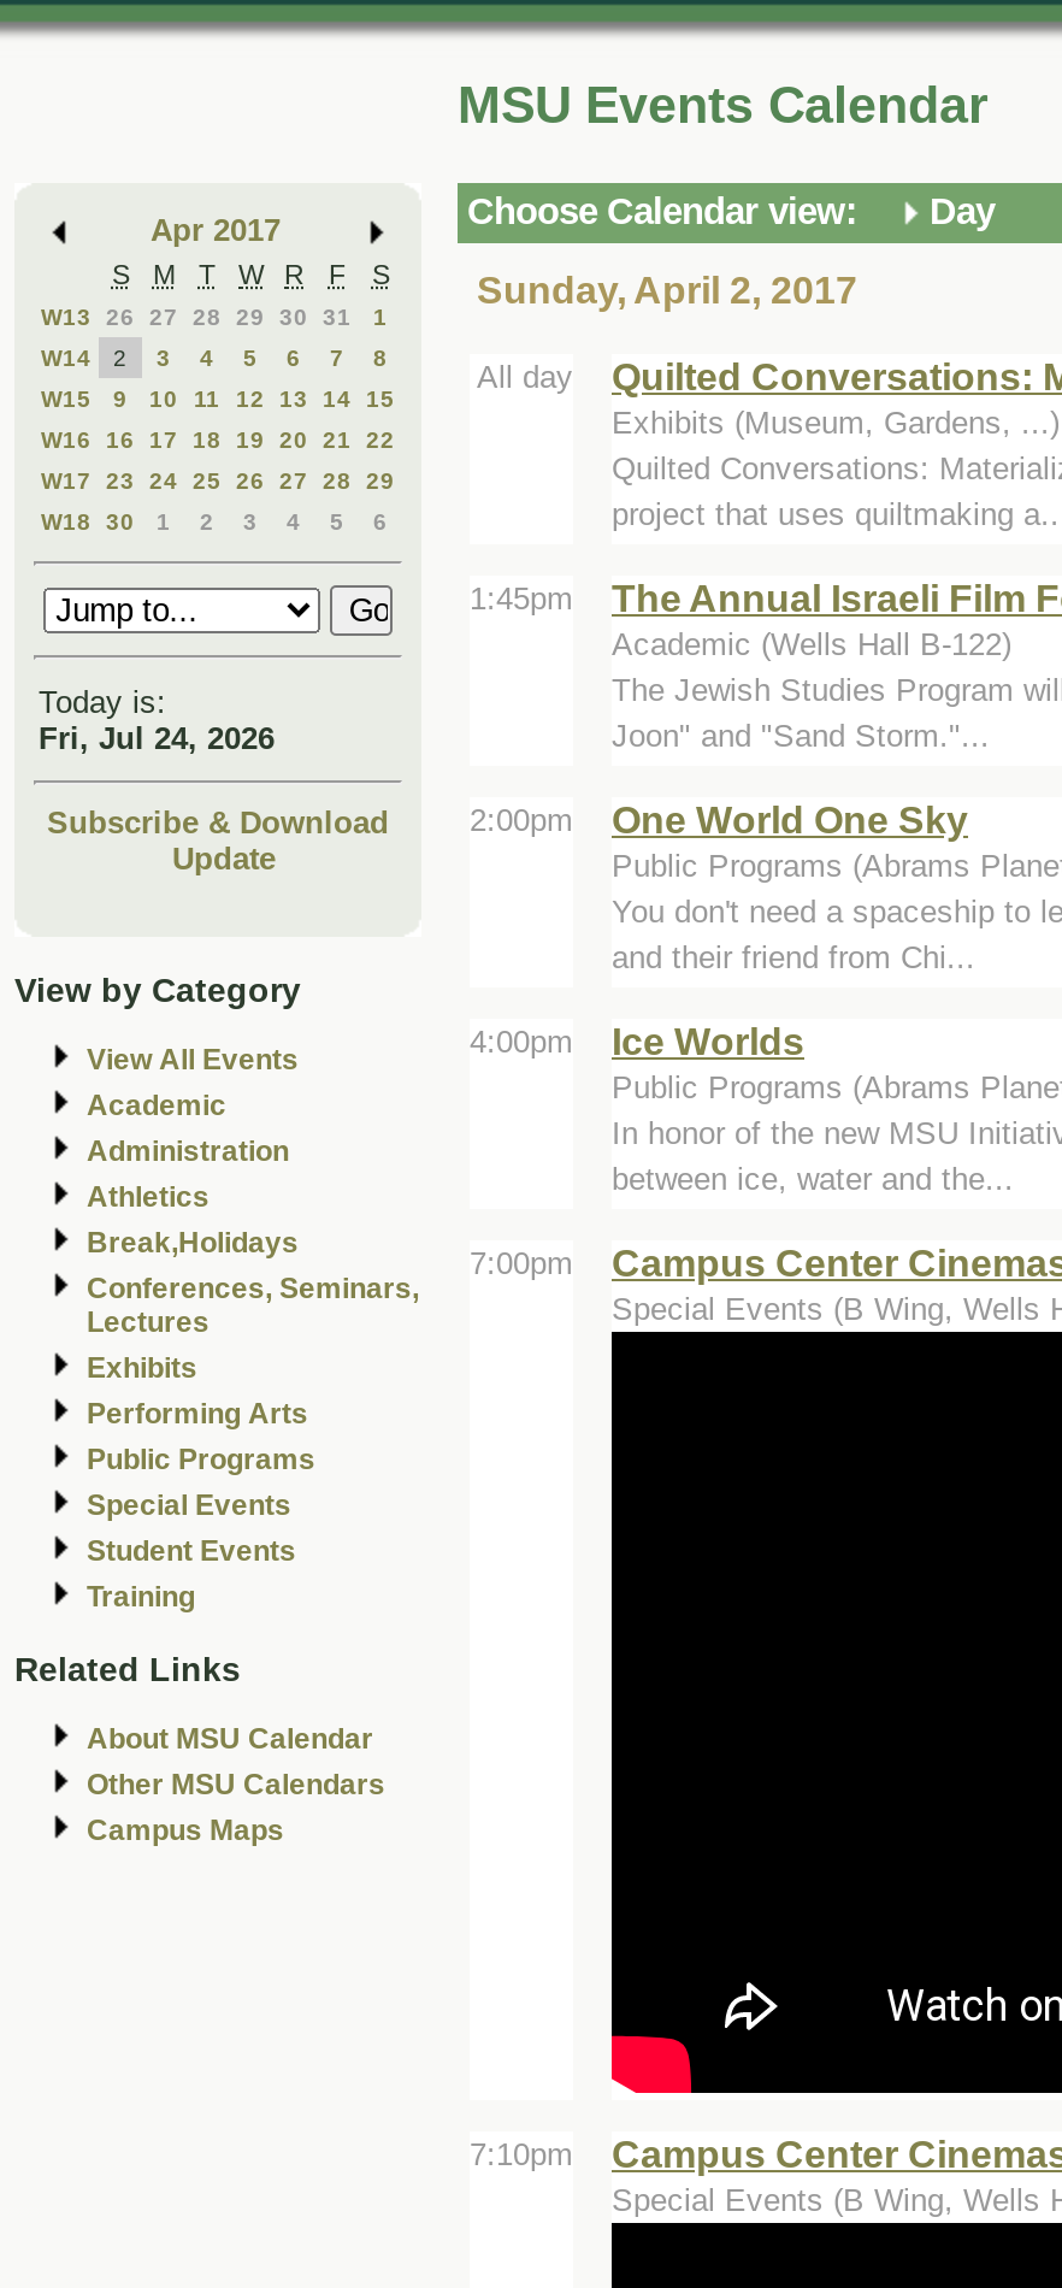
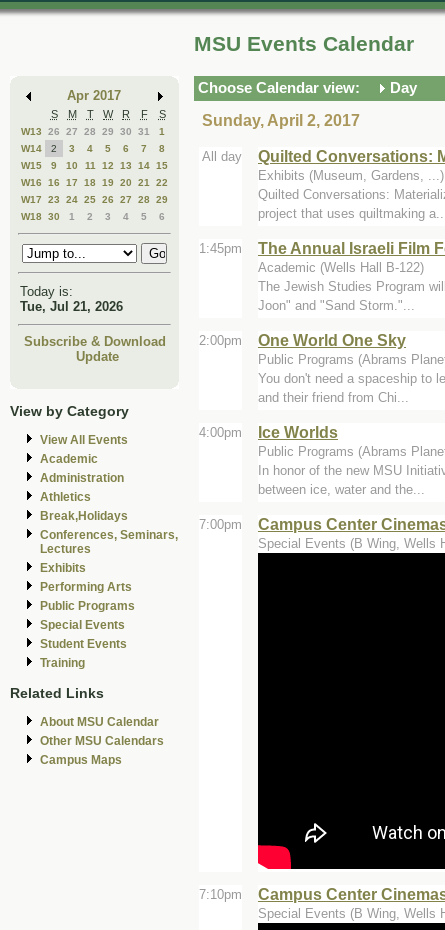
[39,721,275,757] Fri, Jul 24, 2026 -> [20,299,123,314] Tue, Jul 21, 2026

